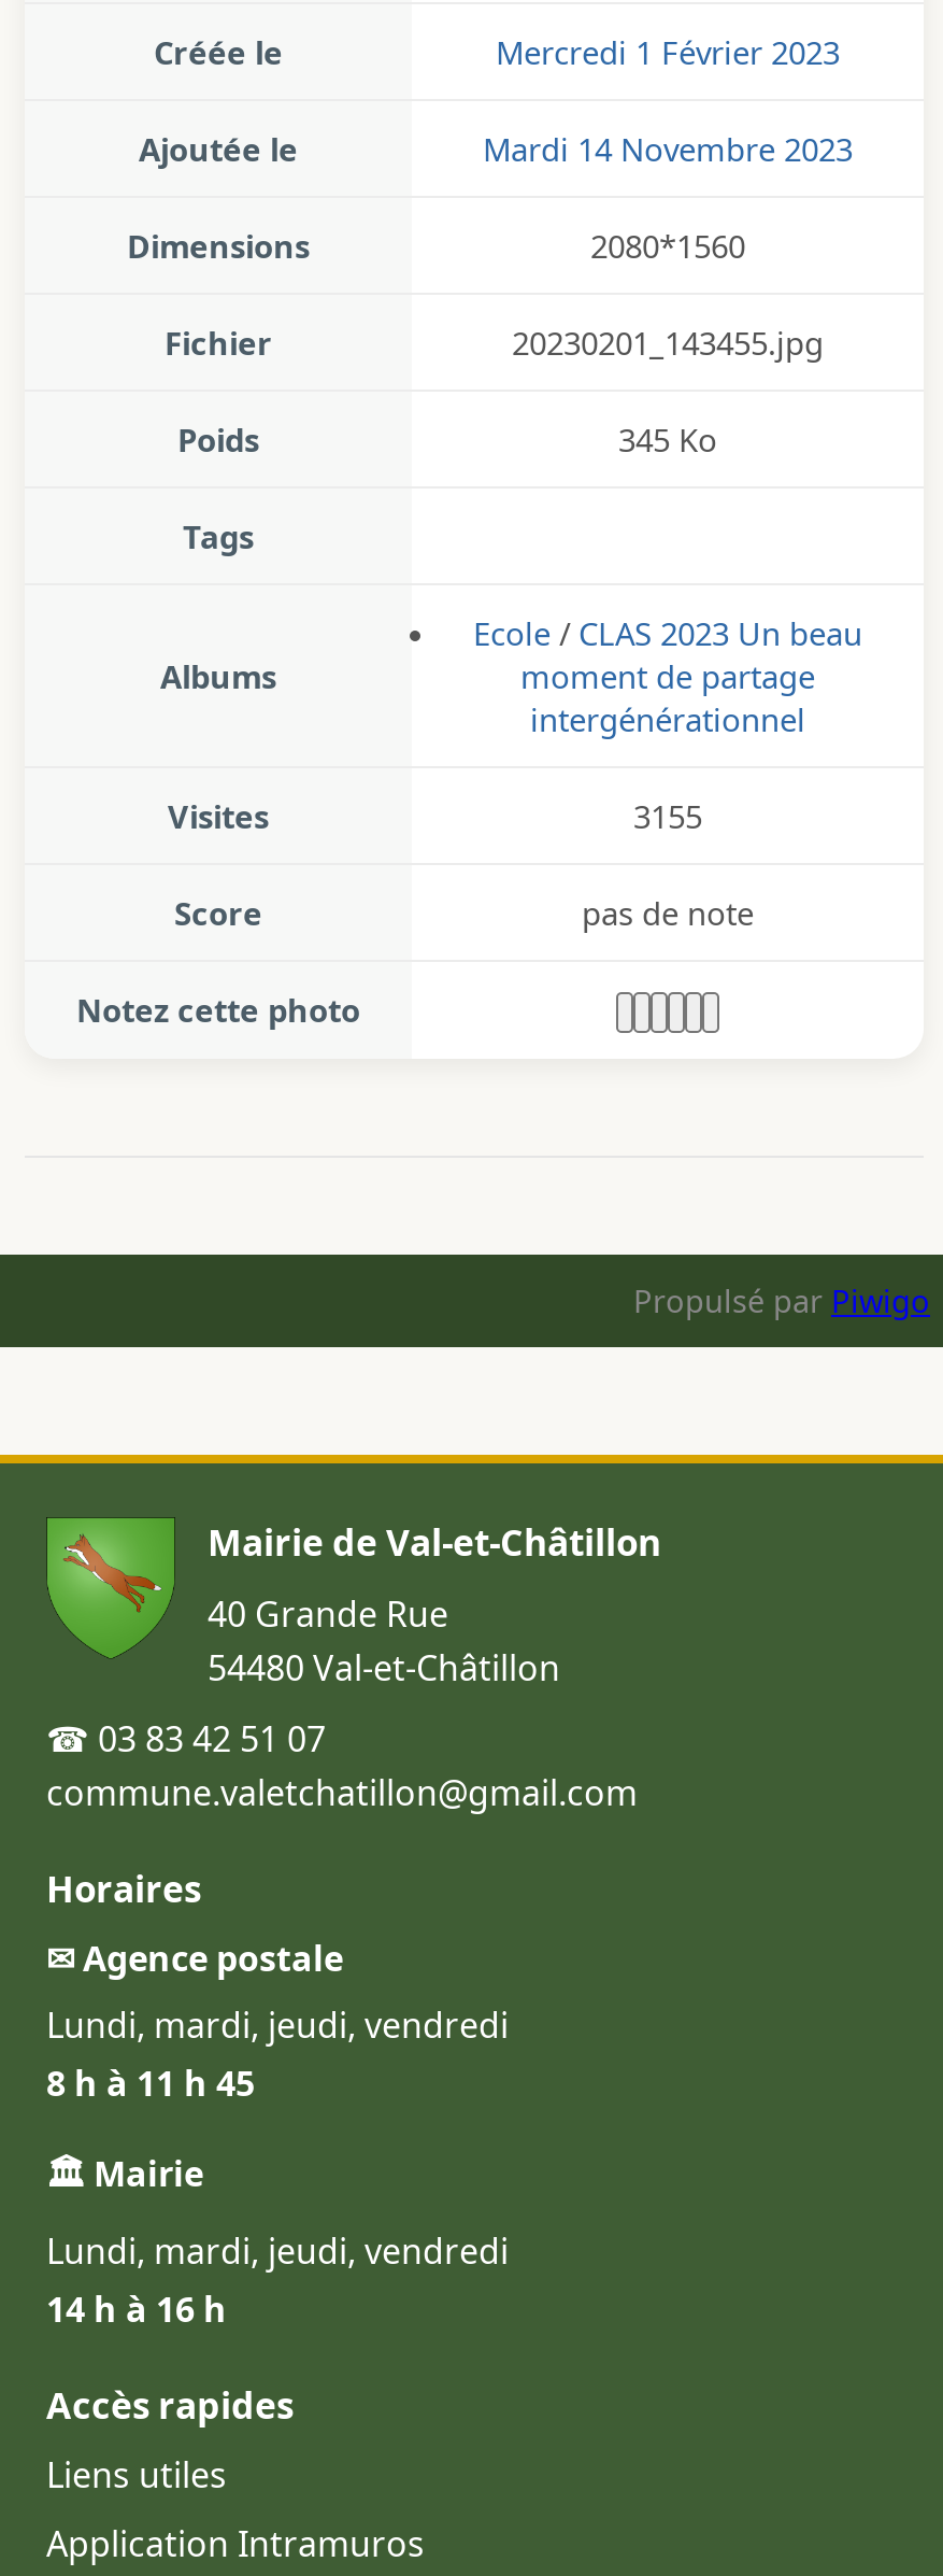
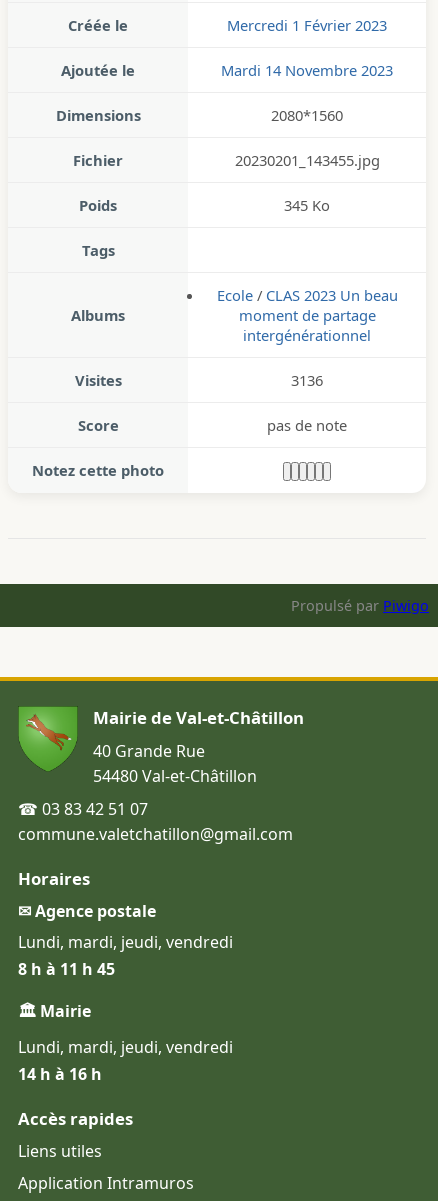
[633,793,702,836] 3155 -> [291,369,323,389] 3136

